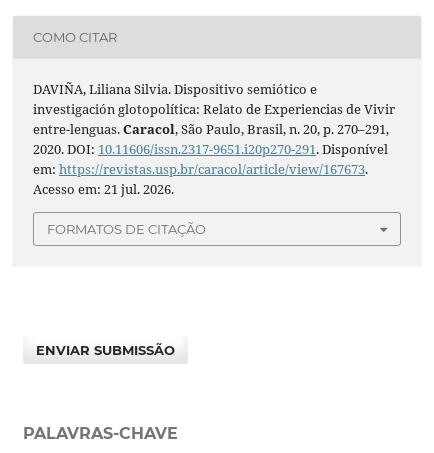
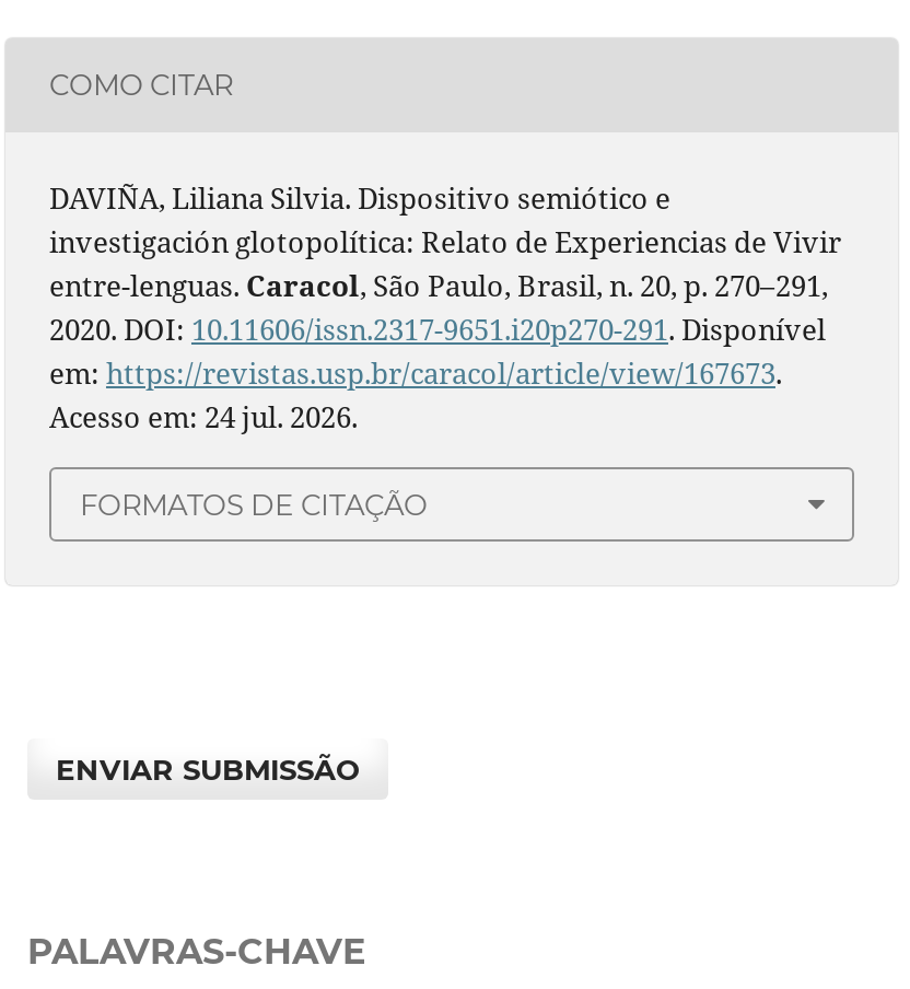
[33,180,174,198] Acesso em: 21 jul. 2026. -> [49,396,358,436] Acesso em: 24 jul. 2026.

